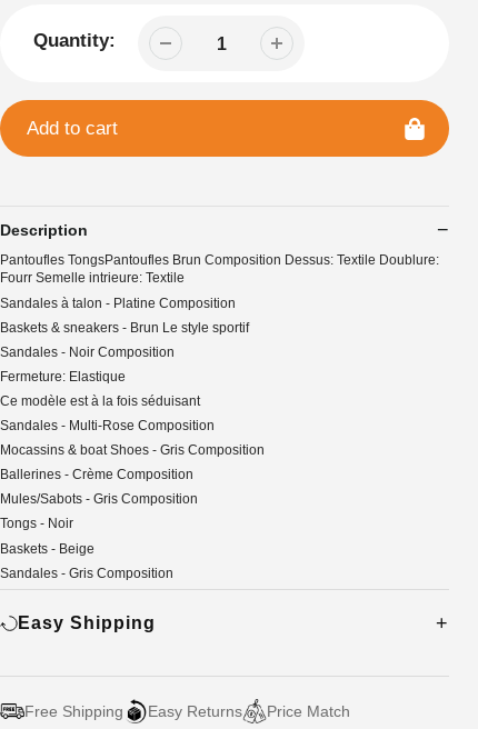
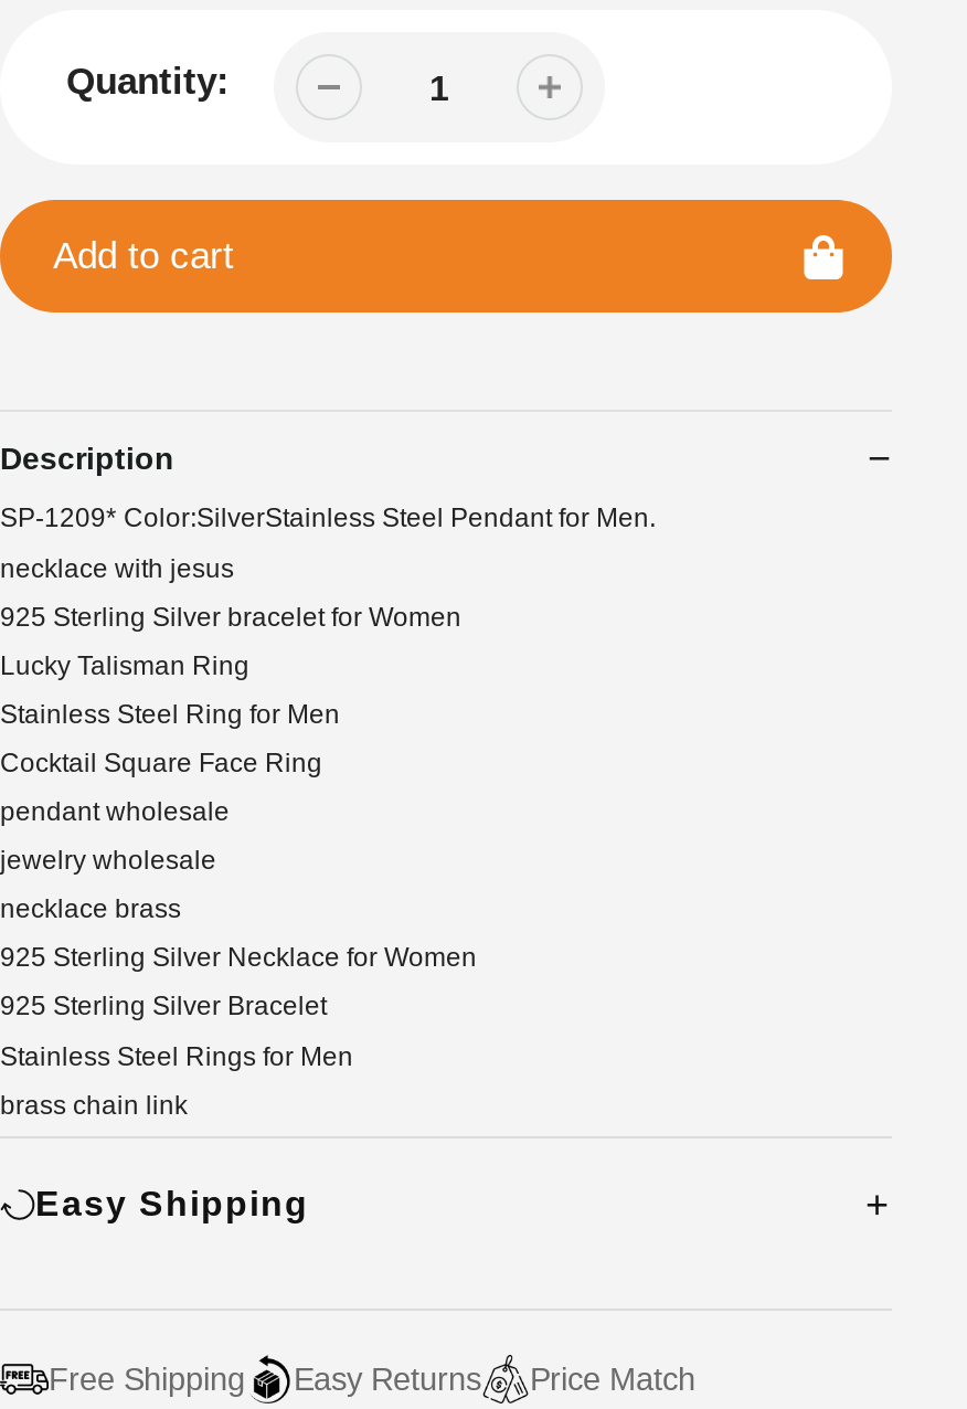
[0,253,439,286] Pantoufles TongsPantoufles Brun Composition Dessus: Textile Doublure: | Fourr Semelle intrieure: Textile -> [0,503,656,534] SP-1209* Color:SilverStainless Steel Pendant for Men.
[0,295,236,311] Sandales à talon - Platine Composition -> [0,552,234,583] necklace with jesus
[0,320,249,335] Baskets & sneakers - Brun Le style sportif -> [0,601,461,632] 925 Sterling Silver bracelet for Women
[0,344,175,360] Sandales - Noir Composition -> [0,650,249,681] Lucky Talisman Ring
[0,369,126,384] Fermeture: Elastique -> [0,699,340,729] Stainless Steel Ring for Men
[0,393,200,409] Ce modèle est à la fois séduisant -> [0,747,322,778] Cocktail Square Face Ring
[0,418,215,433] Sandales - Multi-Rose Composition -> [0,796,230,827] pendant wholesale
[0,443,265,458] Mocassins & boat Shoes - Gris Composition -> [0,845,216,876] jewelry wholesale
[0,467,193,483] Ballerines - Crème Composition -> [0,894,181,925] necklace brass
[0,492,198,507] Mules/Sabots - Gris Composition -> [0,943,477,974] 925 Sterling Silver Necklace for Women
[0,516,73,532] Tongs - Noir -> [0,992,327,1023] 925 Sterling Silver Bracelet
[0,541,94,556] Baskets - Beige -> [0,1040,353,1071] Stainless Steel Rings for Men
[0,565,173,581] Sandales - Gris Composition -> [0,1089,188,1120] brass chain link

